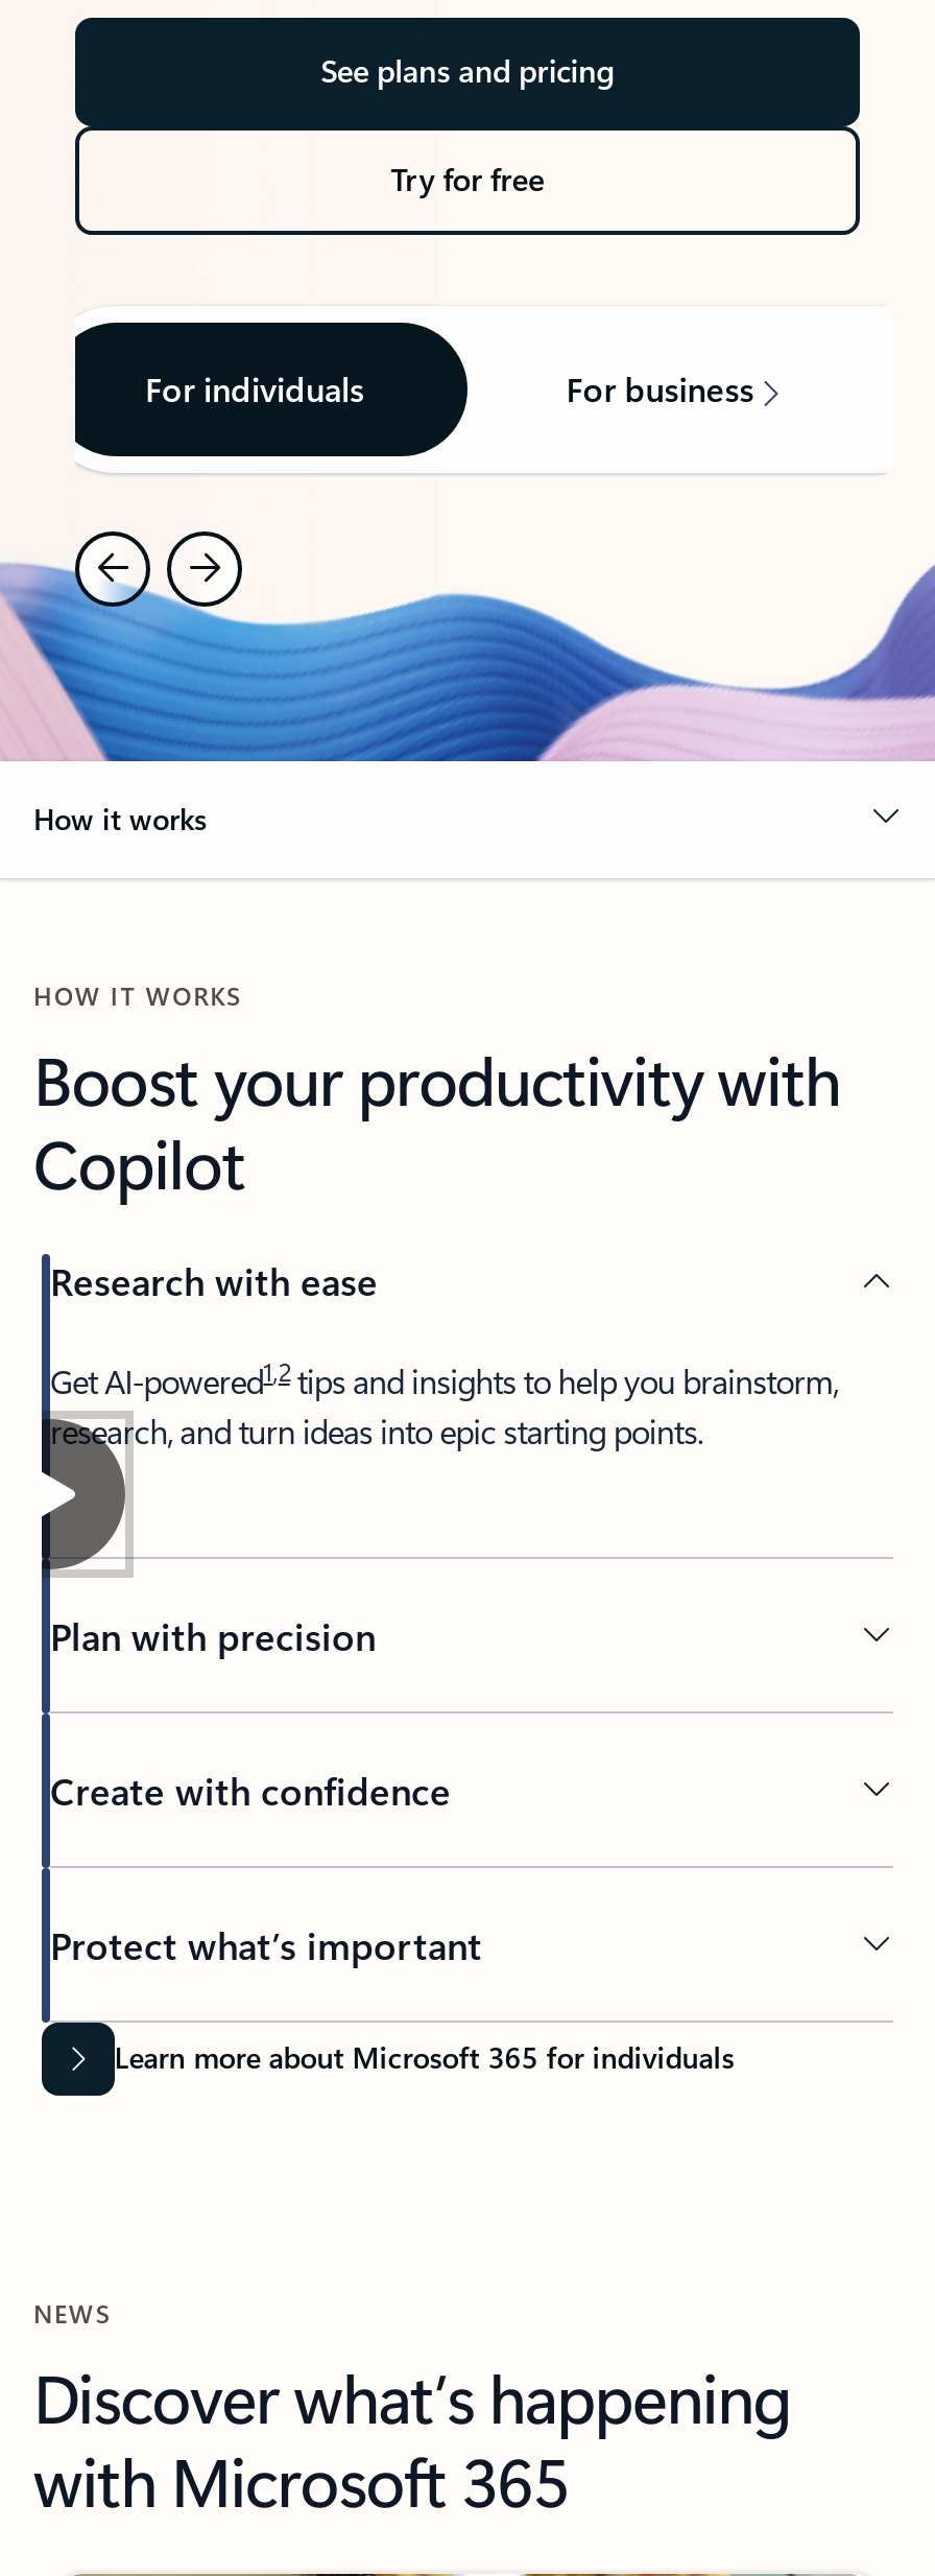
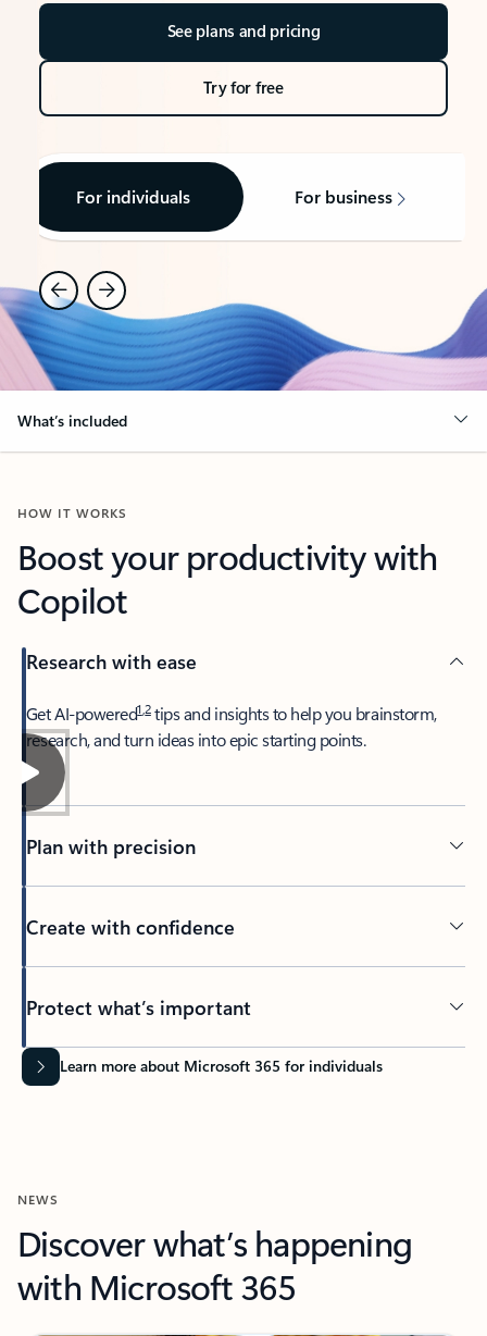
[33,799,207,838] How it works -> [17,410,127,431] What’s included

